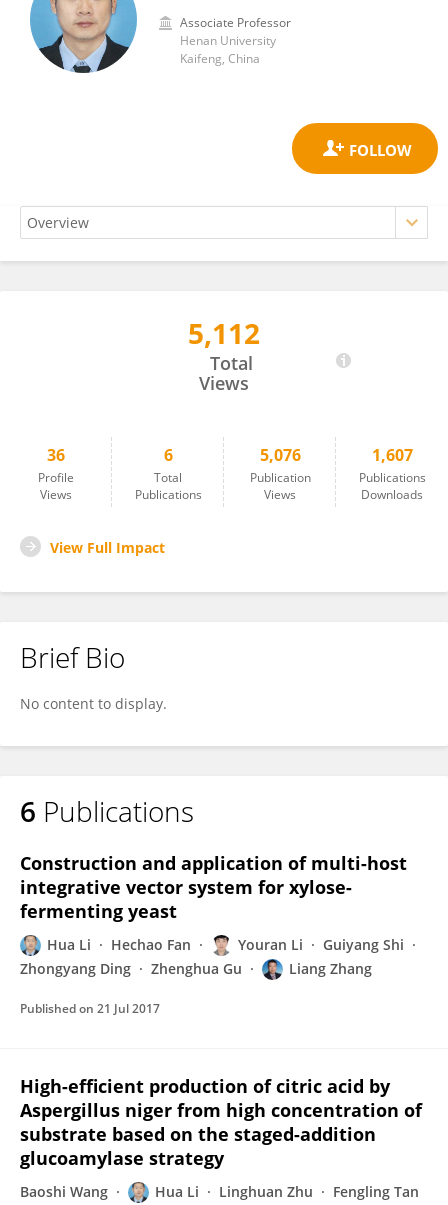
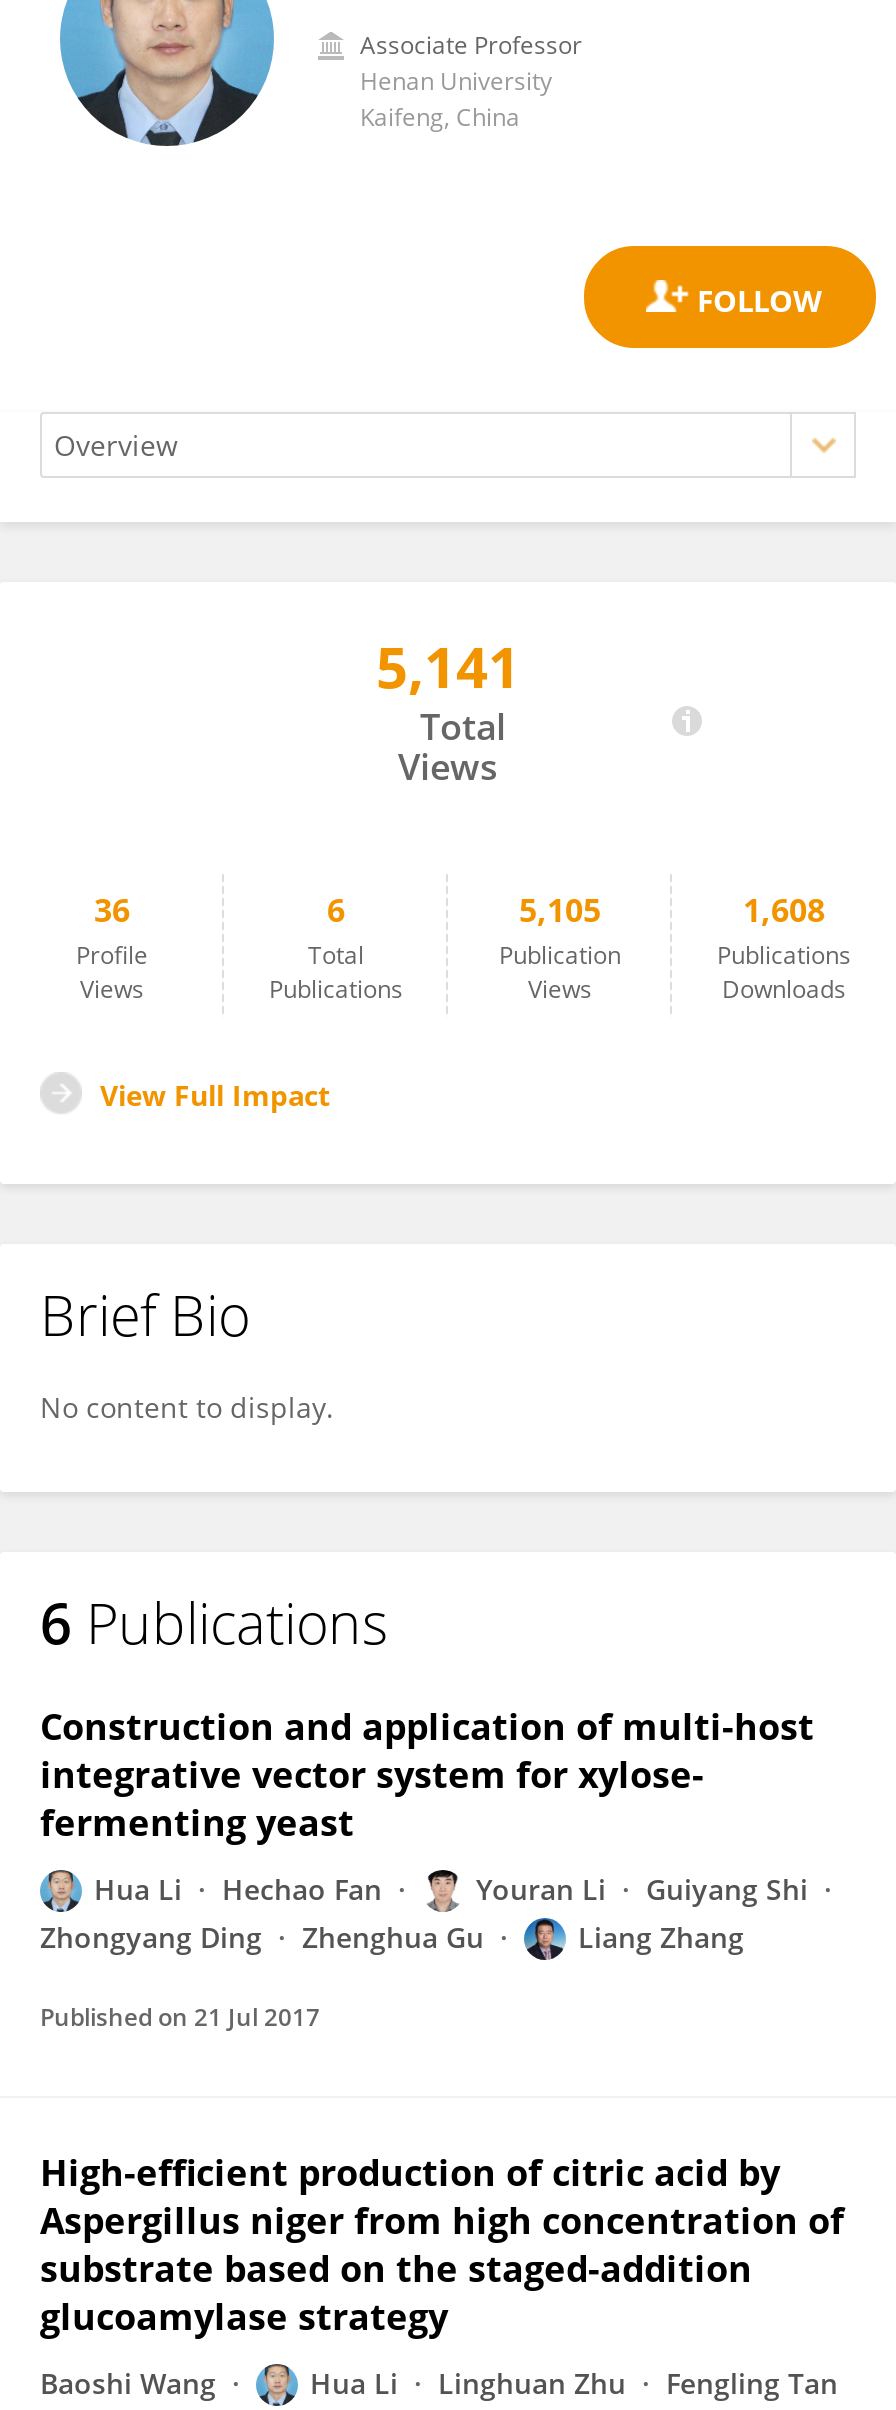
[188,314,260,352] 5,112 -> [376,628,520,704] 5,141
[259,444,300,466] 5,076 -> [519,888,601,932] 5,105
[371,444,412,466] 1,607 -> [743,888,825,932] 1,608

